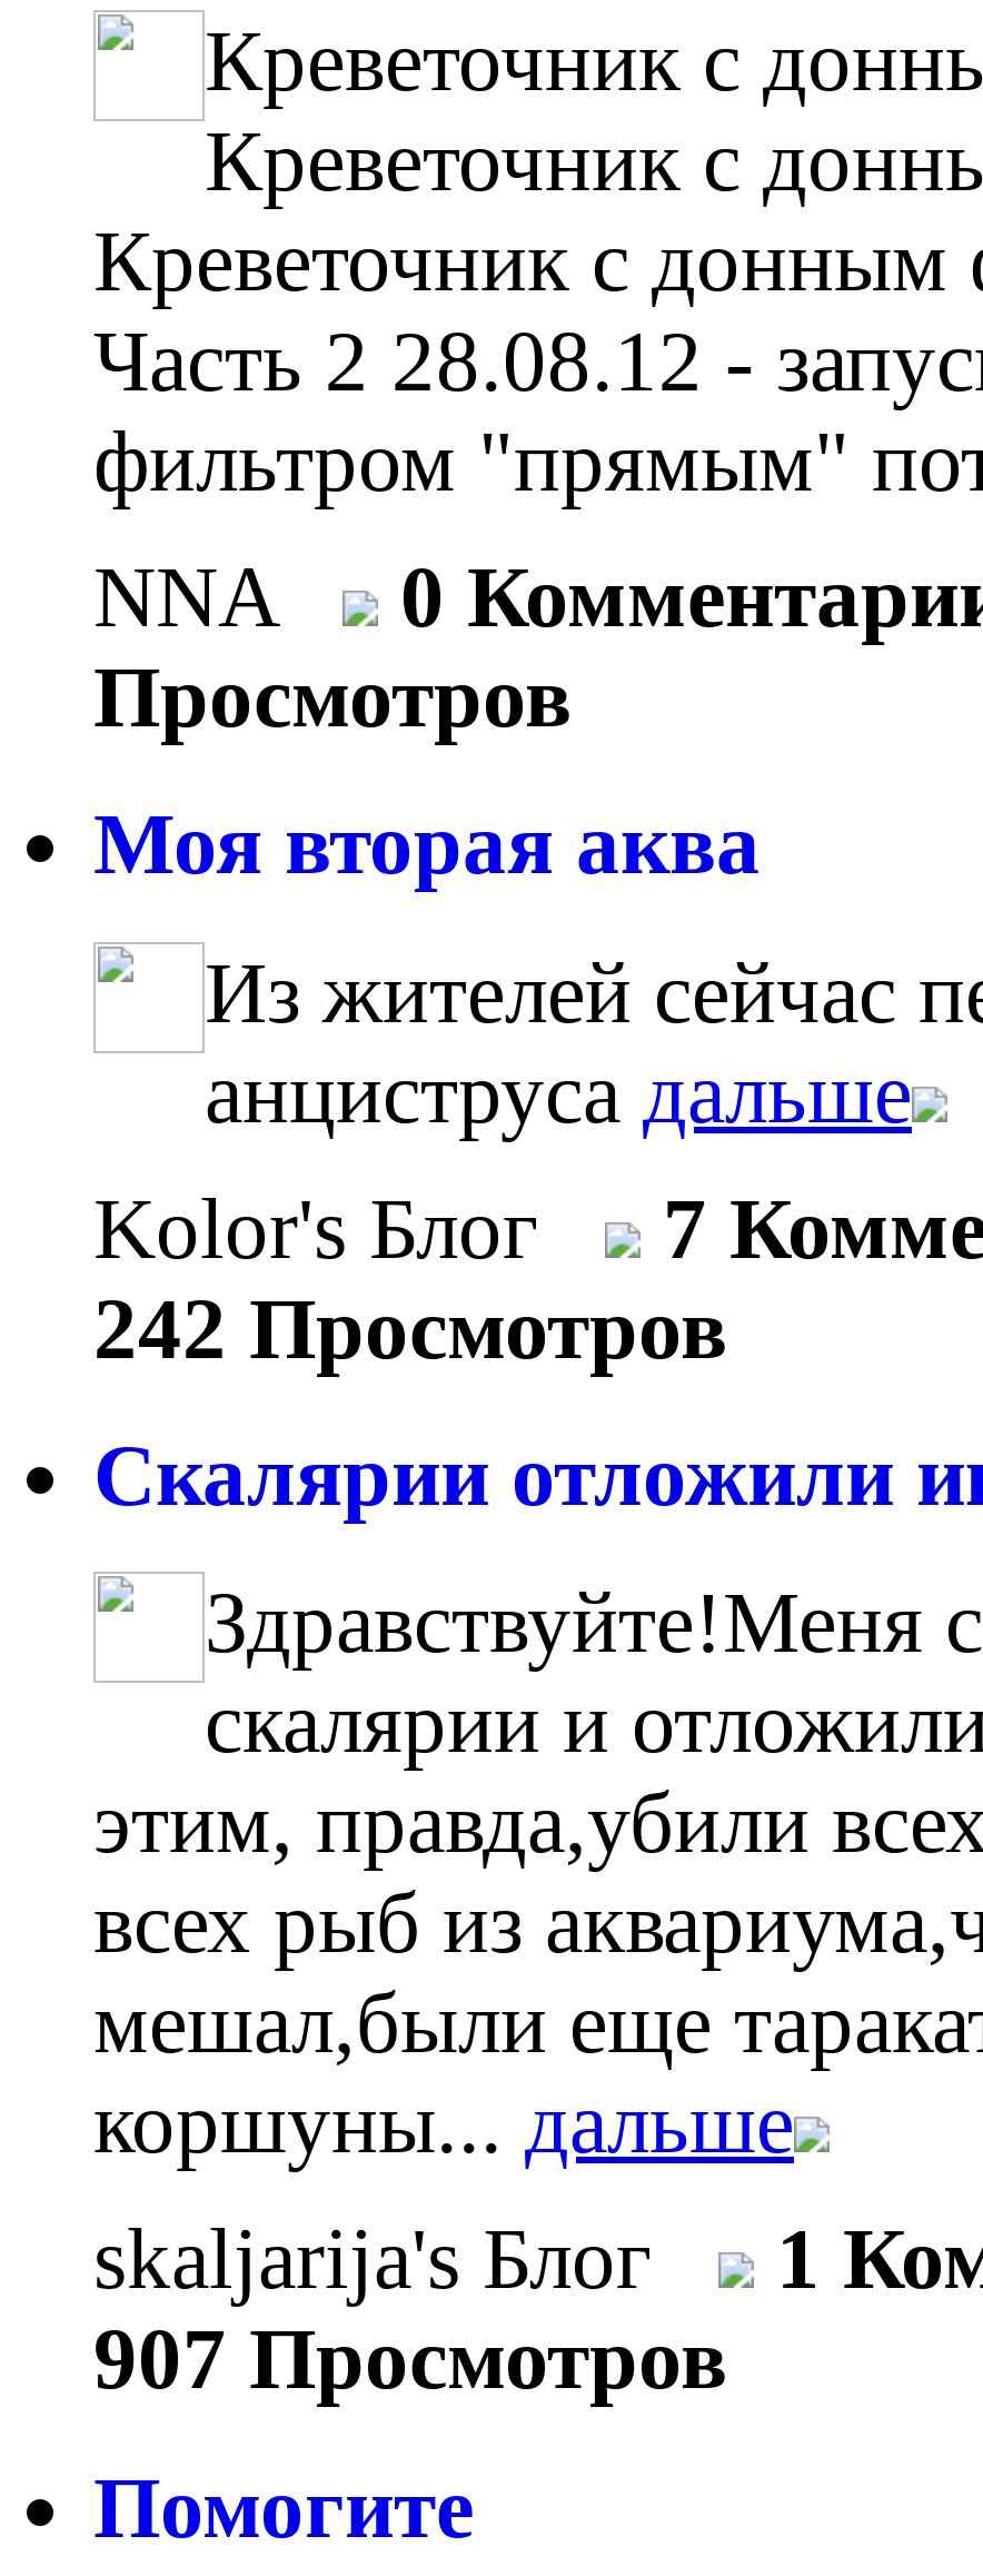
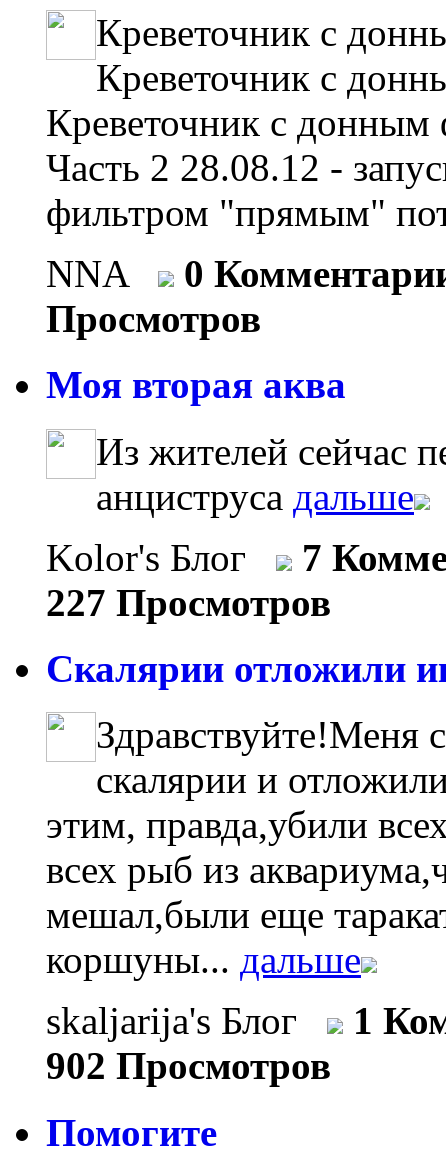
[93,1280,727,1375] 242 Просмотров -> [46,581,331,624] 227 Просмотров
[93,2311,727,2406] 907 Просмотров -> [46,1044,331,1087] 902 Просмотров

